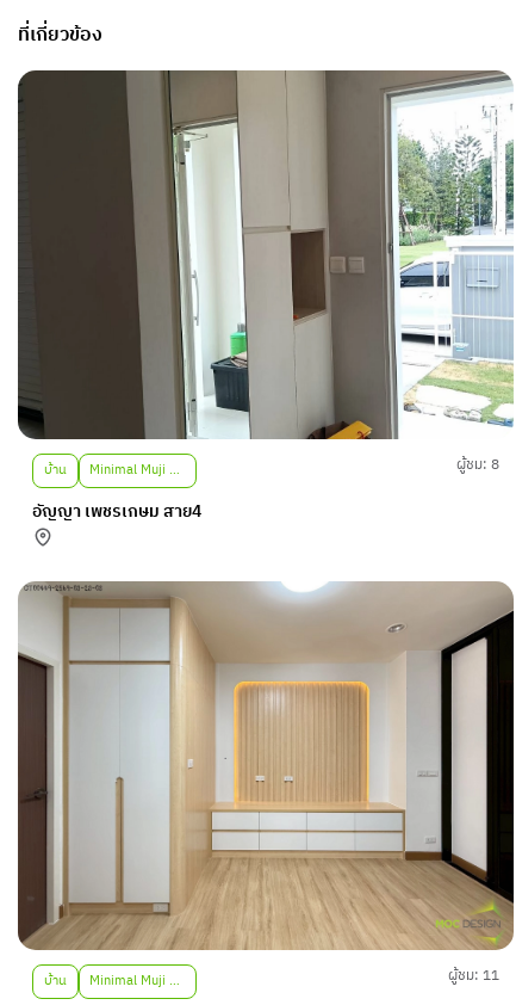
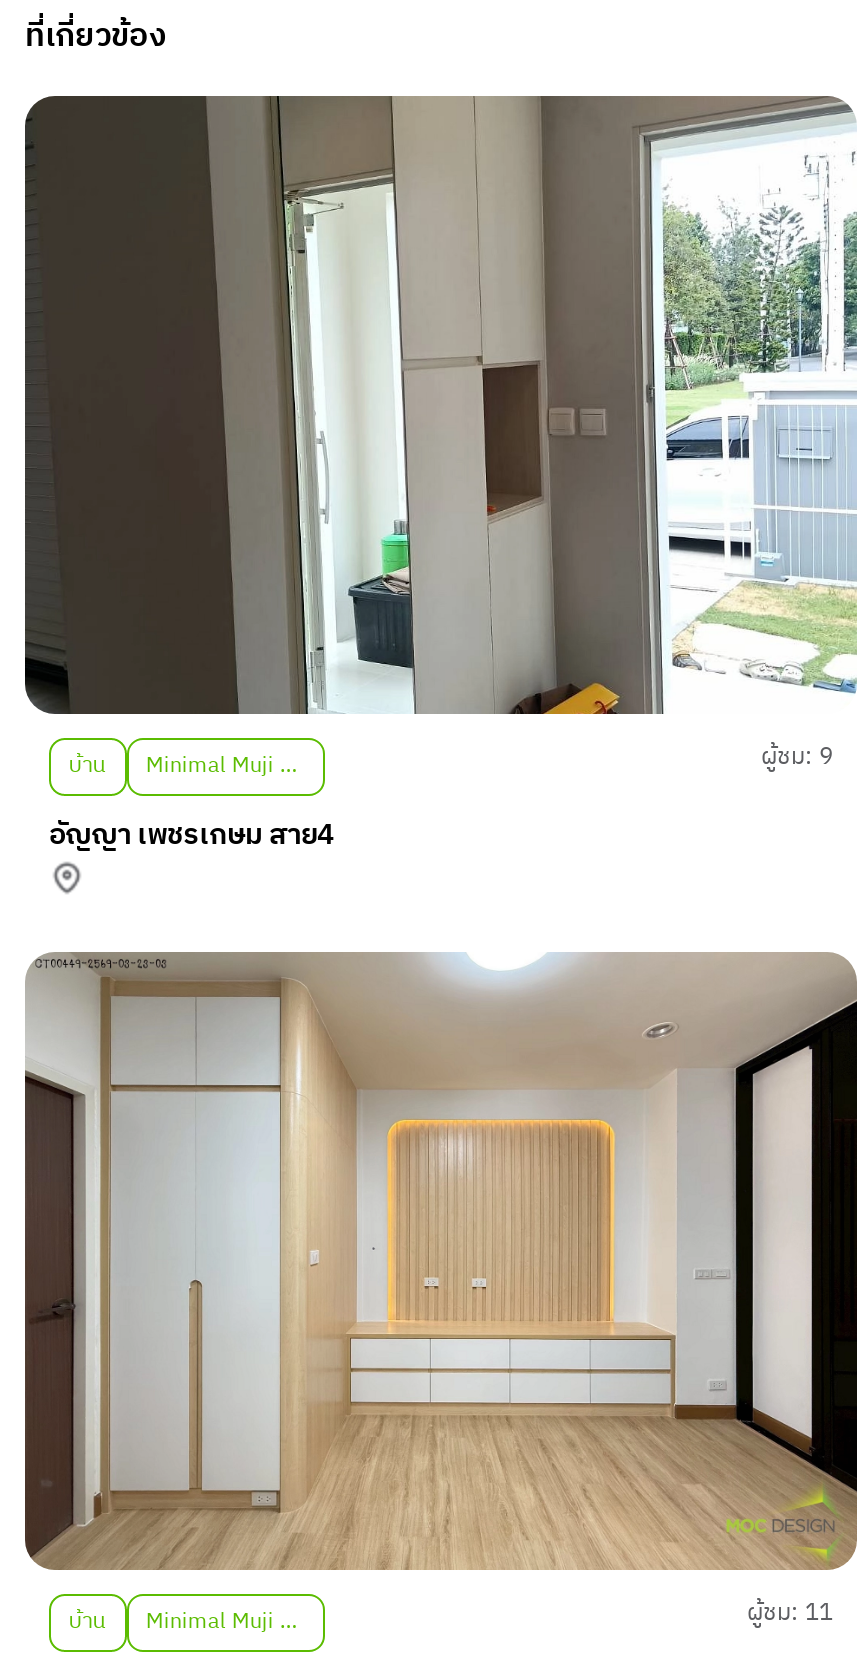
[456,454,499,476] ผู้ชม: 8 -> [761,738,833,776] ผู้ชม: 9

